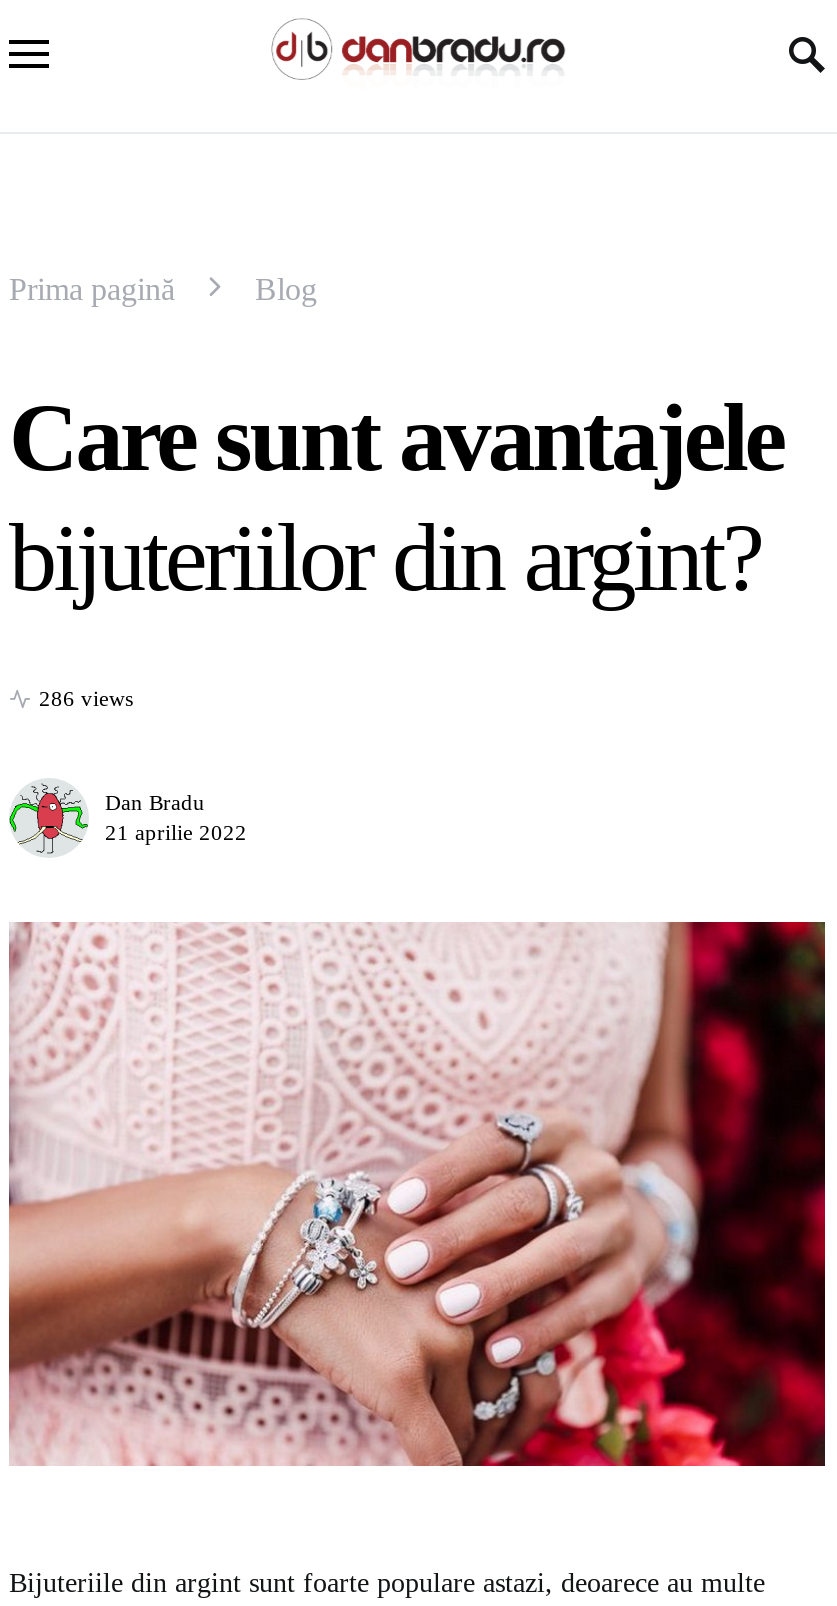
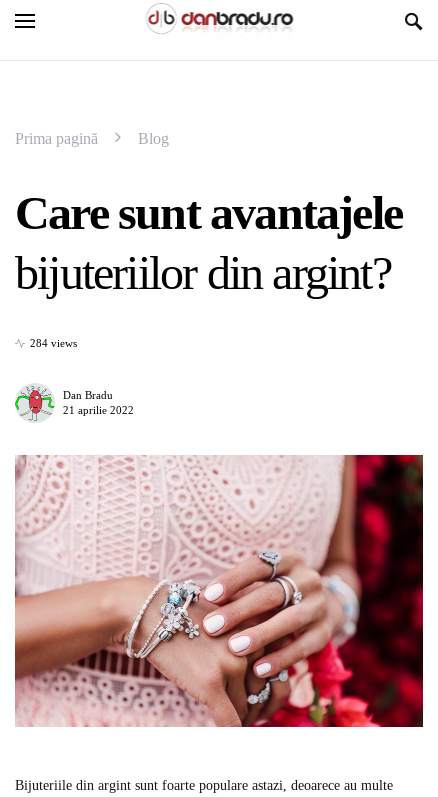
[39,686,133,710] 286 views -> [30,337,77,349] 284 views

